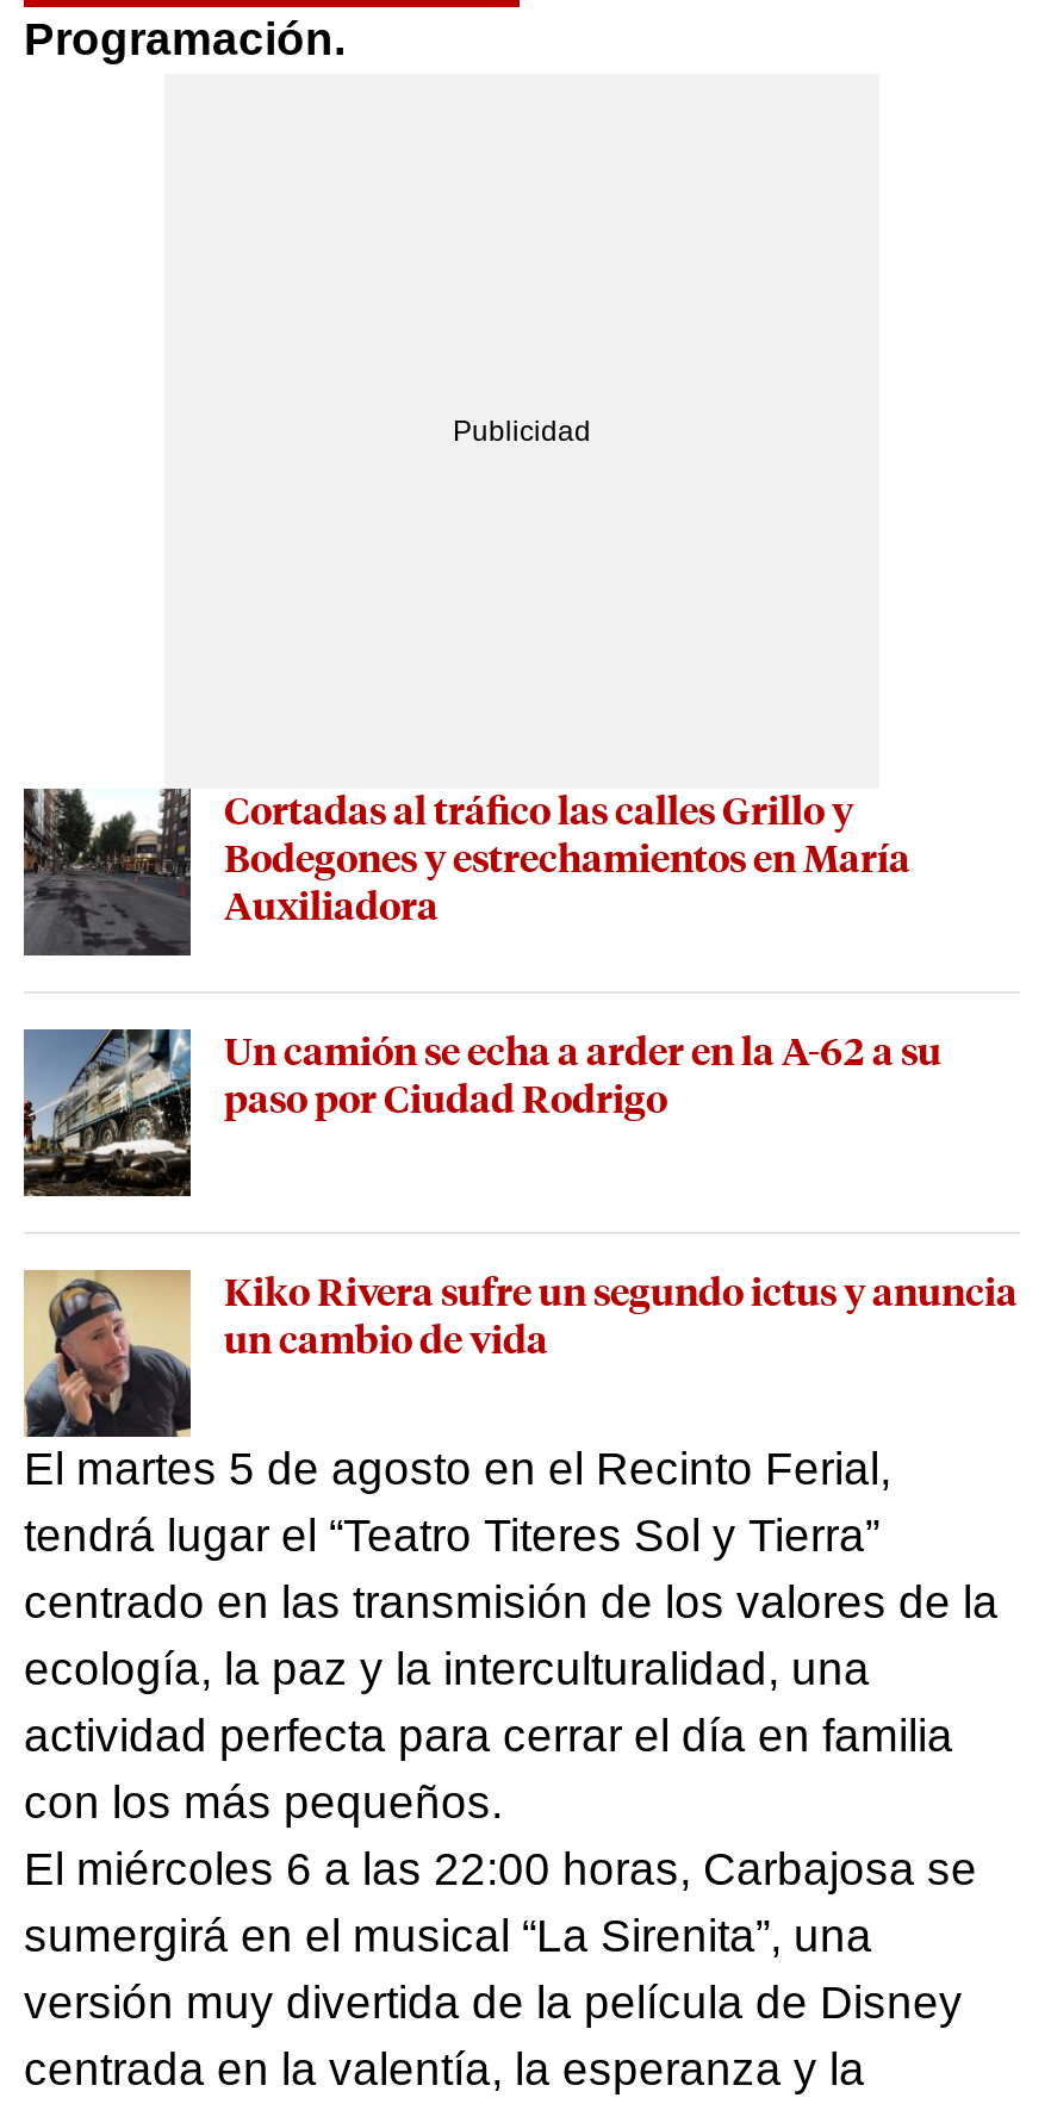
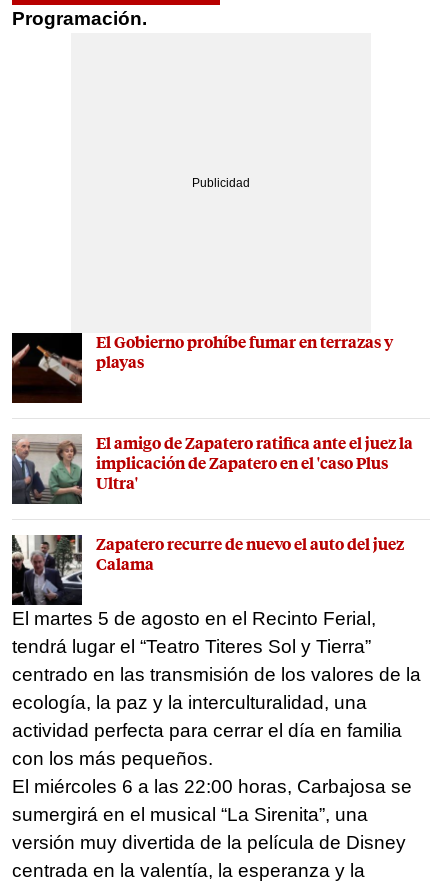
[21,786,910,958] [image] | Cortadas al tráfico las calles Grillo y | Bodegones y estrechamientos en María | Auxiliadora -> [11,332,393,403] [image] | El Gobierno prohíbe fumar en terrazas y | playas
[21,1027,941,1199] [image] | Un camión se echa a arder en la A-62 a su | paso por Ciudad Rodrigo -> [12,434,413,504] [image] | El amigo de Zapatero ratifica ante el juez la | implicación de Zapatero en el 'caso Plus | Ultra'
[24,1268,1018,1439] [image] | Kiko Rivera sufre un segundo ictus y anuncia | un cambio de vida -> [11,534,404,606] [image] | Zapatero recurre de nuevo el auto del juez | Calama

